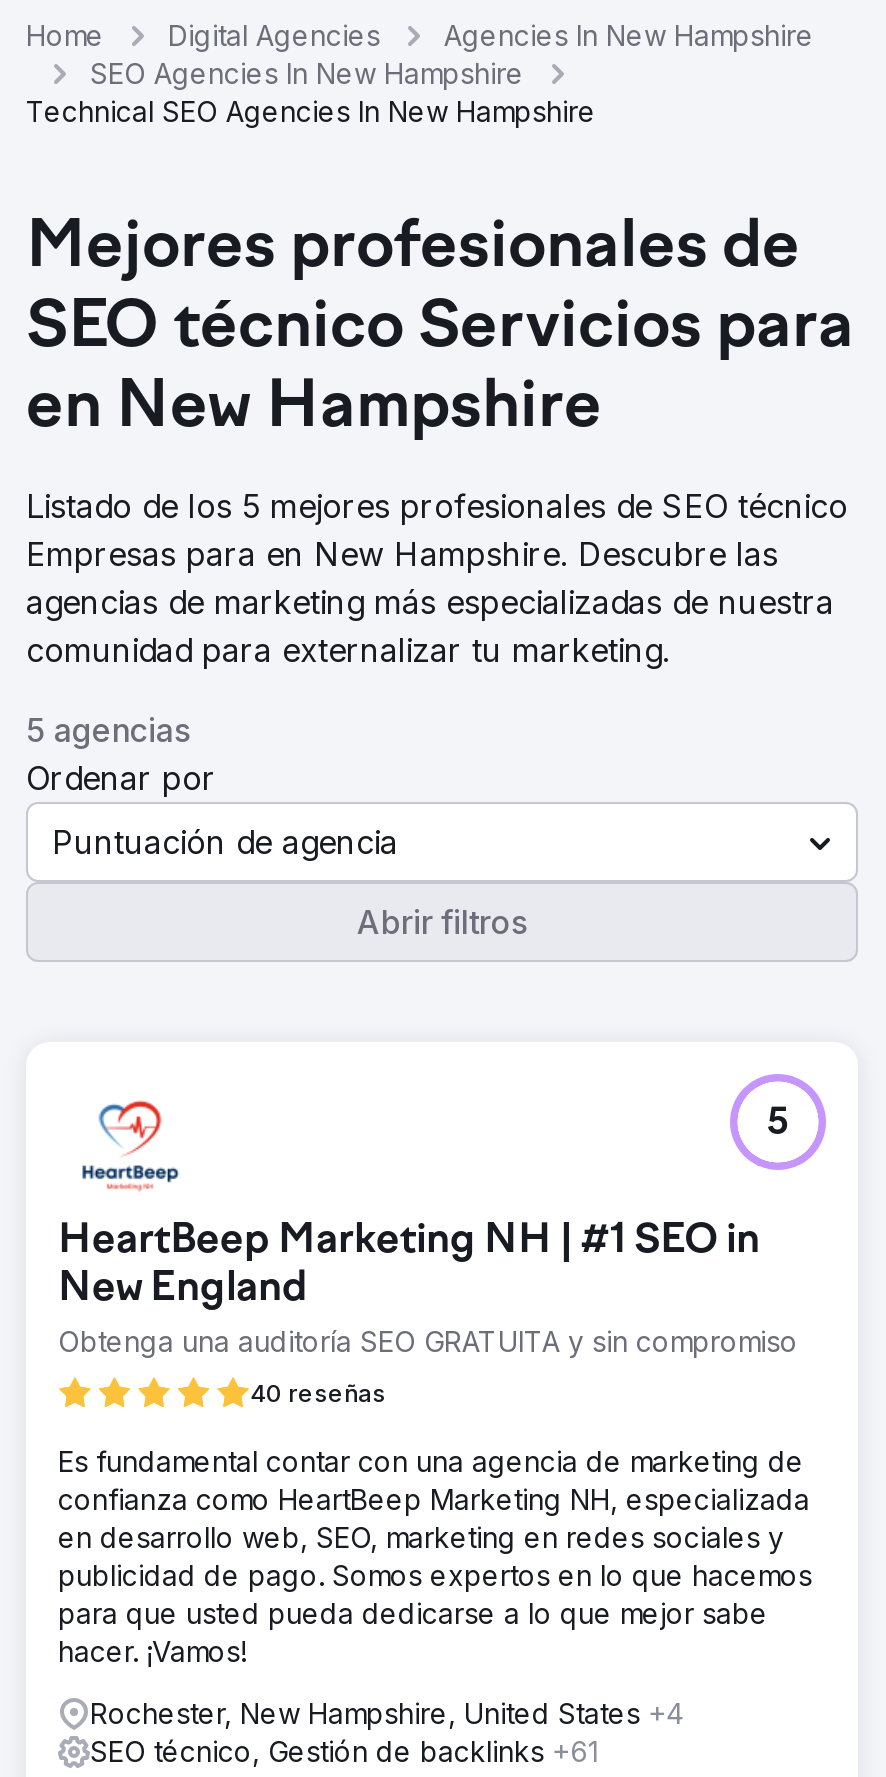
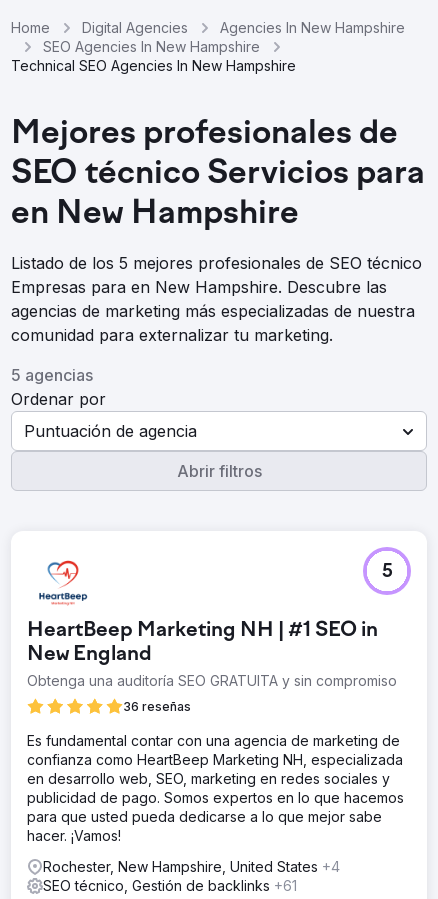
[250,1378,386,1408] 40 reseñas -> [123,699,191,714] 36 reseñas

